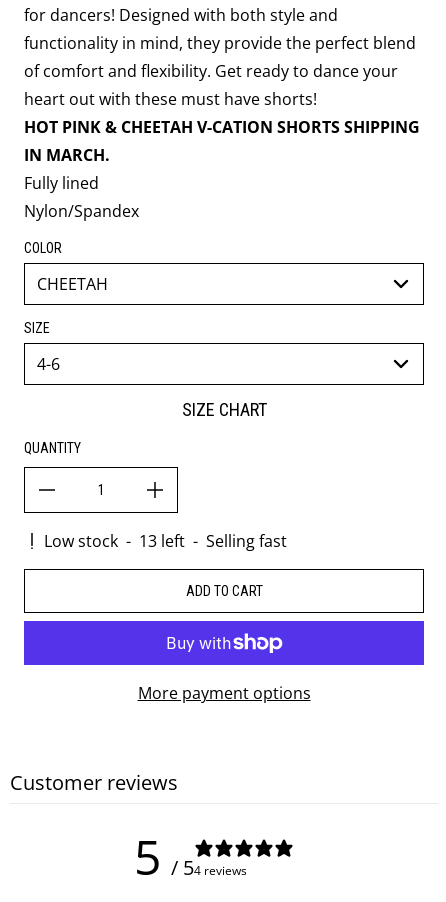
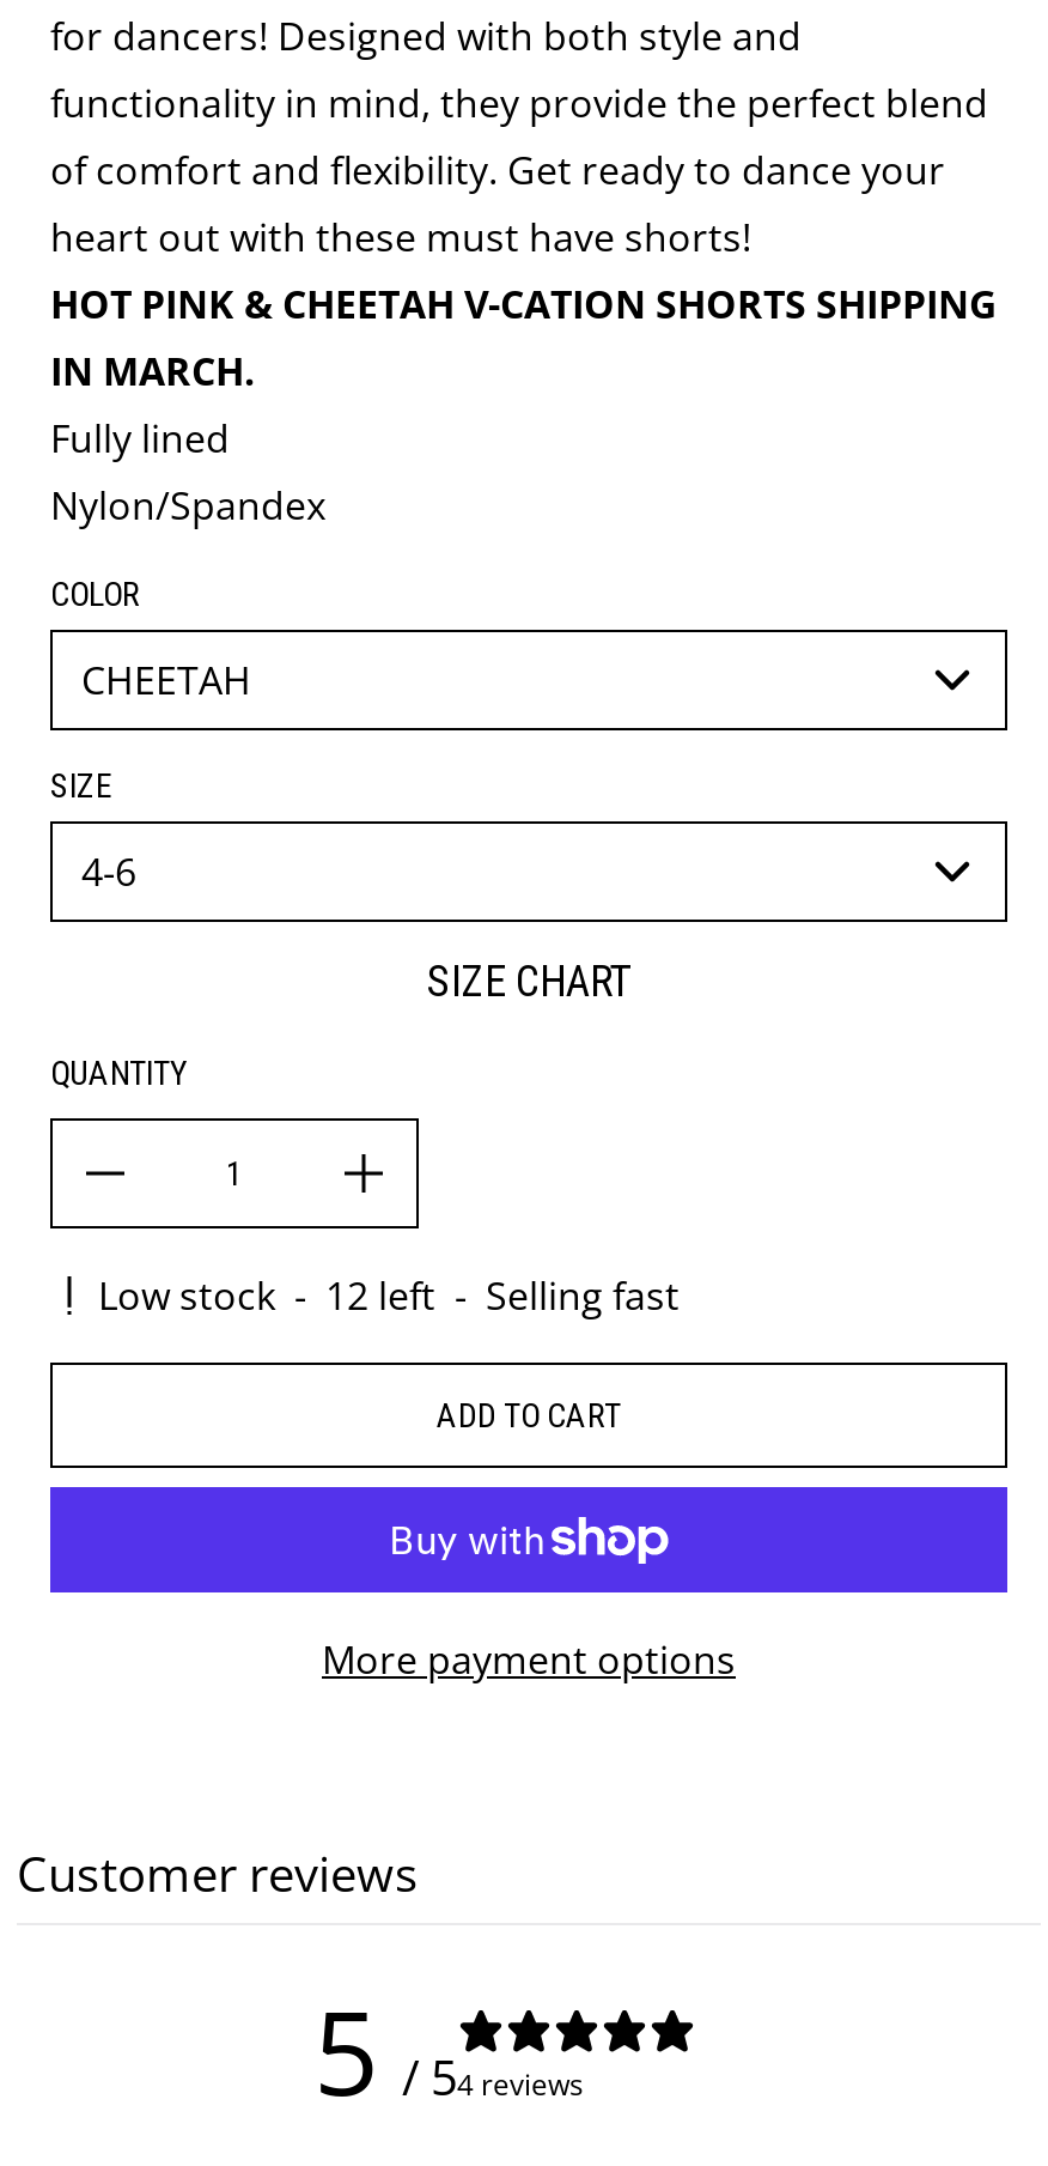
[44,529,287,551] Low stock - 13 left - Selling fast -> [98,1268,680,1321] Low stock - 12 left - Selling fast

